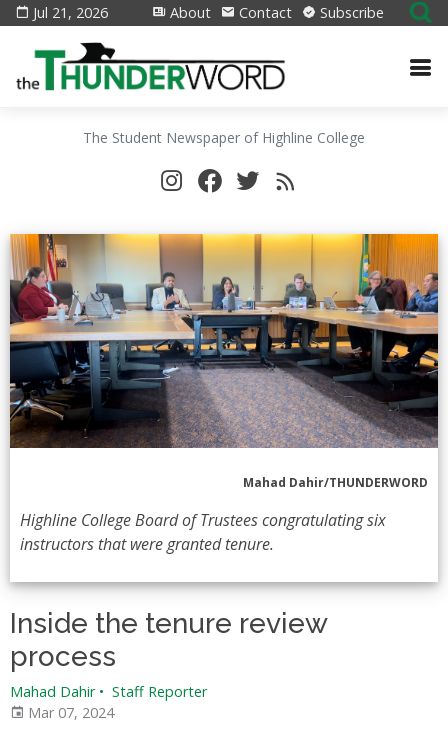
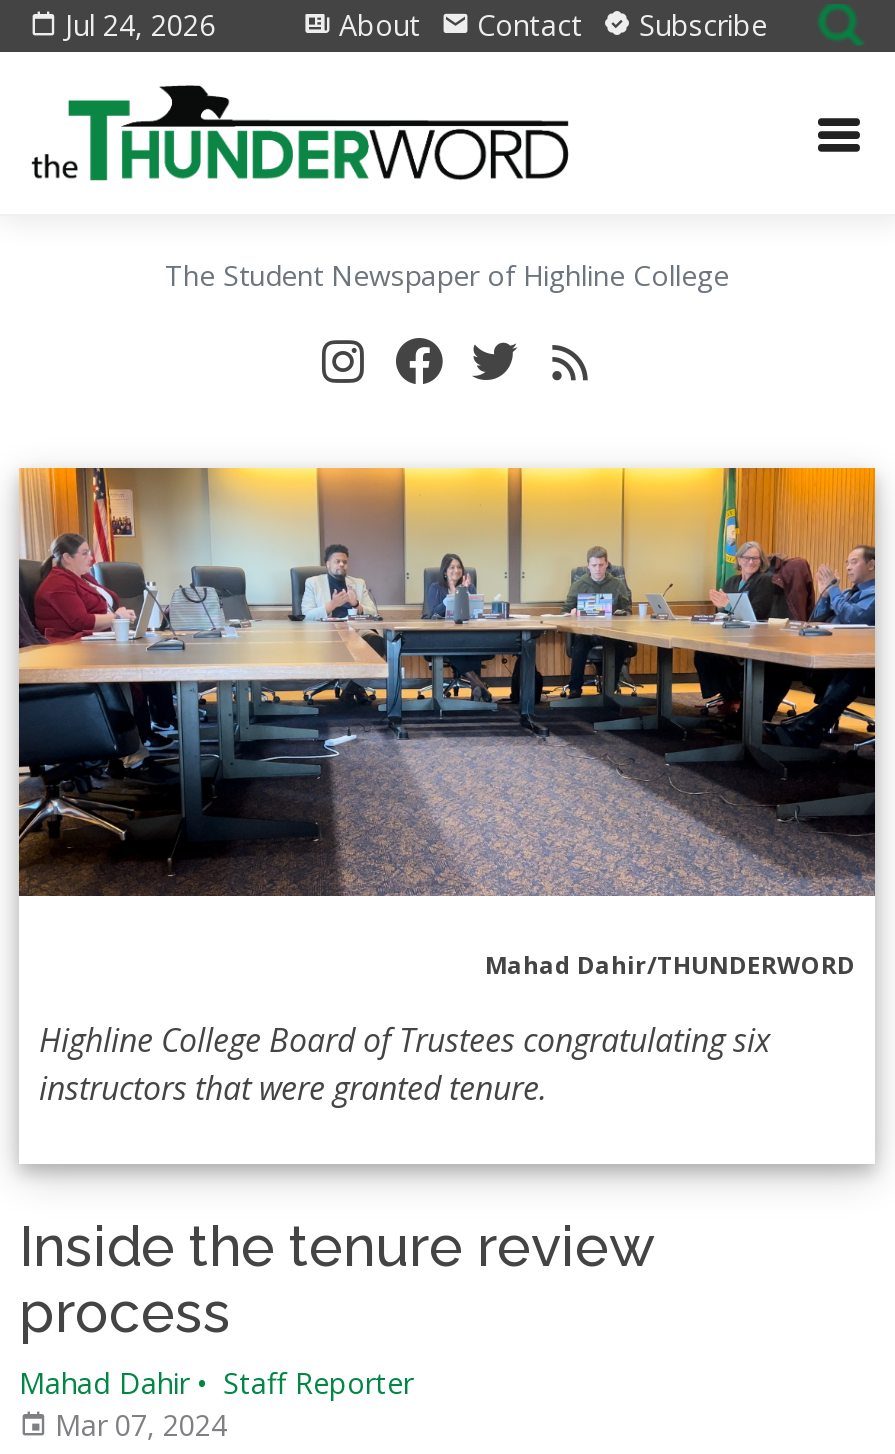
[33,3,108,22] Jul 21, 2026 -> [65,6,215,44] Jul 24, 2026

